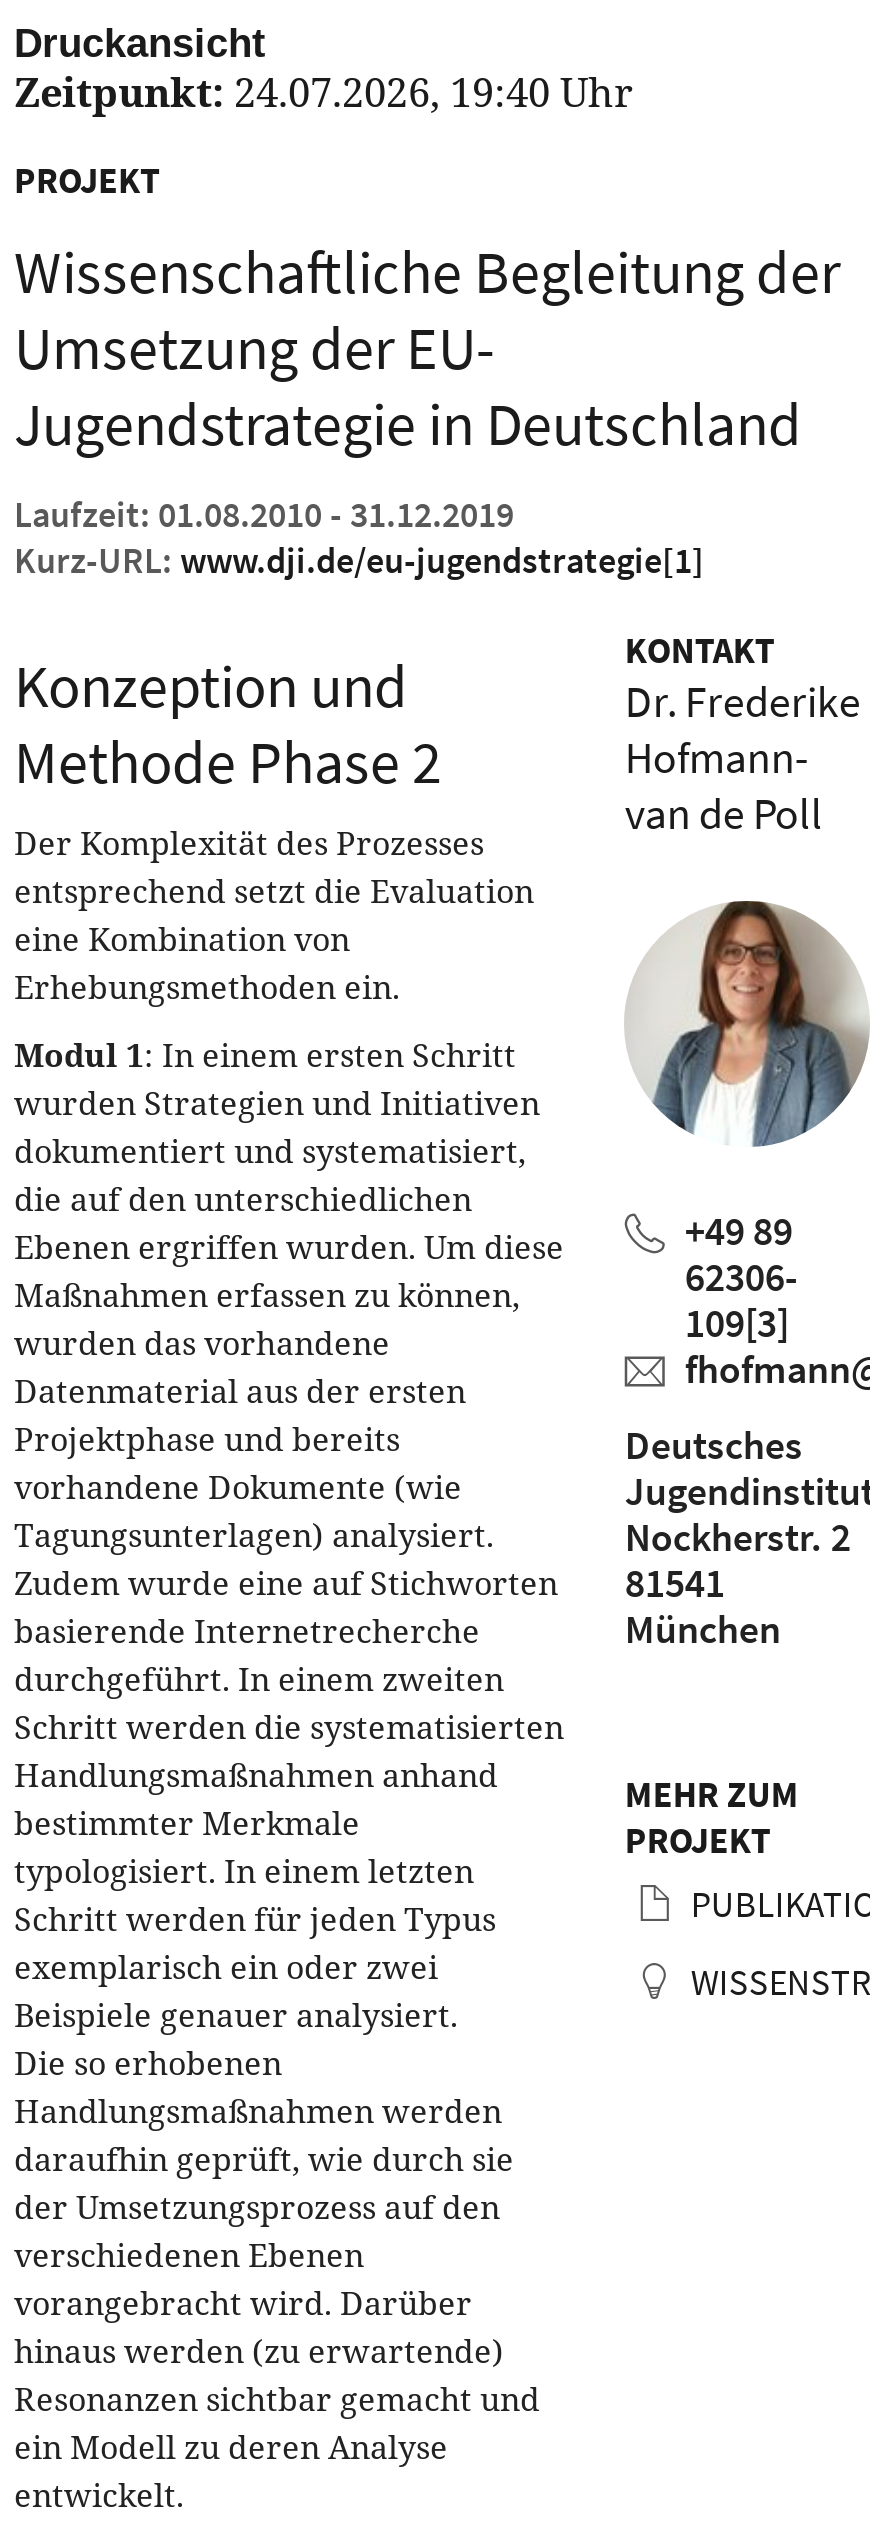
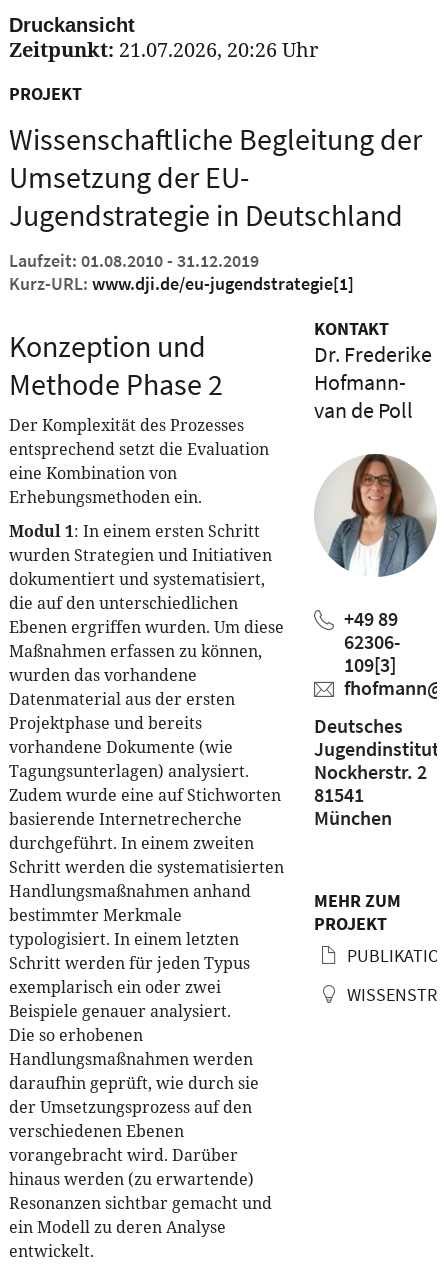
[14,65,632,119] Zeitpunkt: 24.07.2026, 19:40 Uhr -> [9,36,318,63] Zeitpunkt: 21.07.2026, 20:26 Uhr

